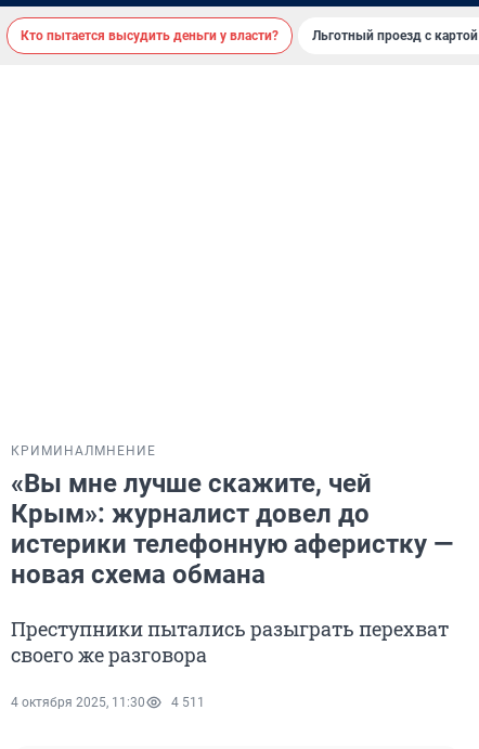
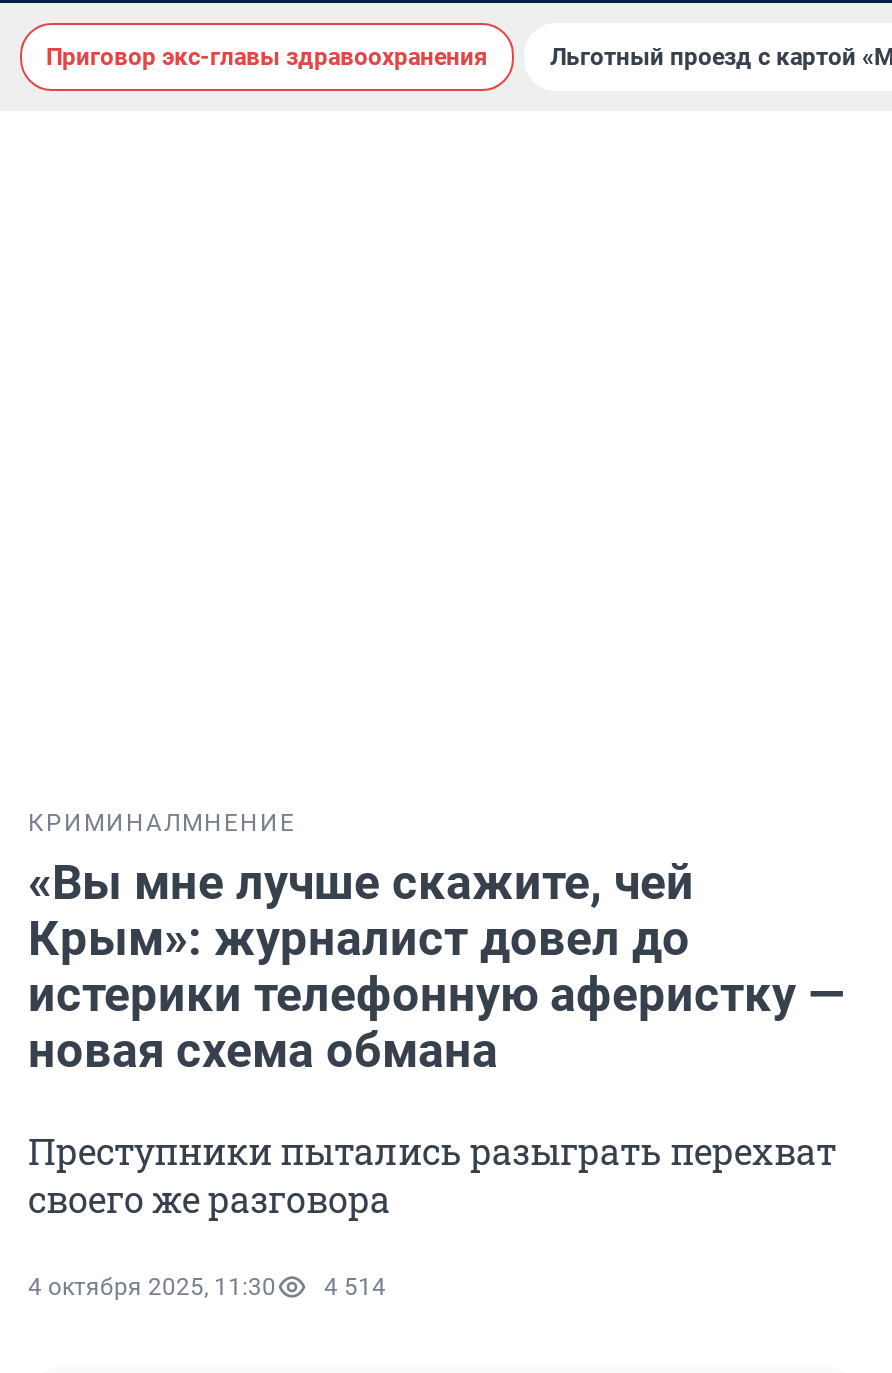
[21,28,279,43] Кто пытается высудить деньги у власти? -> [46,43,488,71] Приговор экс-главы здравоохранения
[11,695,205,710] 4 октября 2025, 11:30 4 511 -> [28,1273,386,1301] 4 октября 2025, 11:30 4 514

